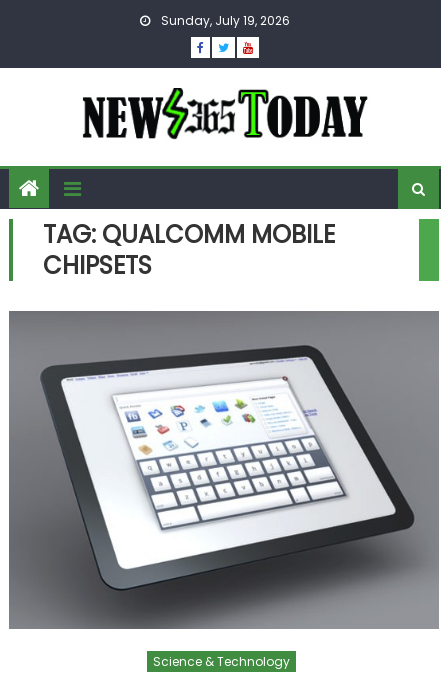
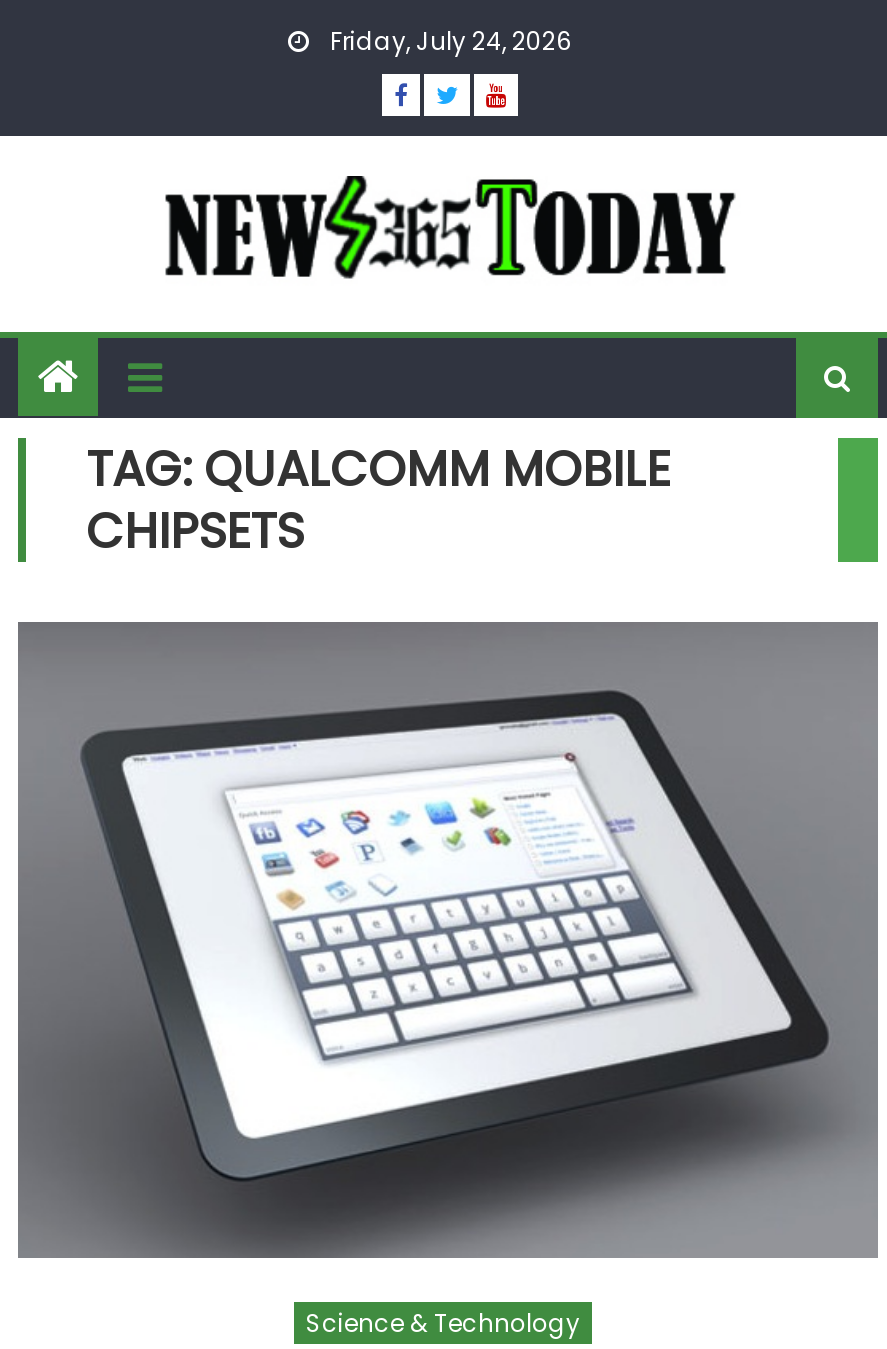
[158,12,290,29] Sunday, July 19, 2026 -> [324,24,572,58] Friday, July 24, 2026

